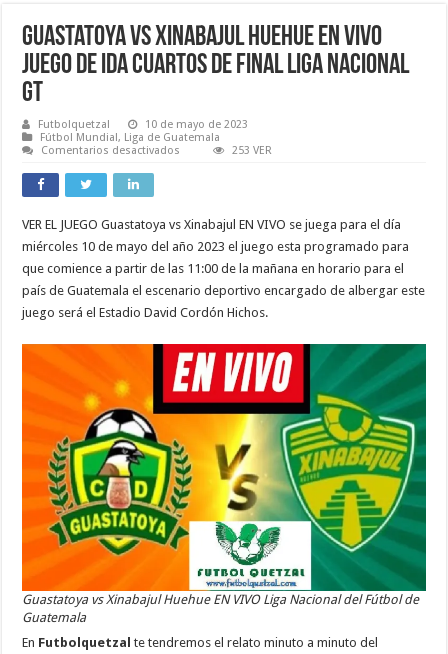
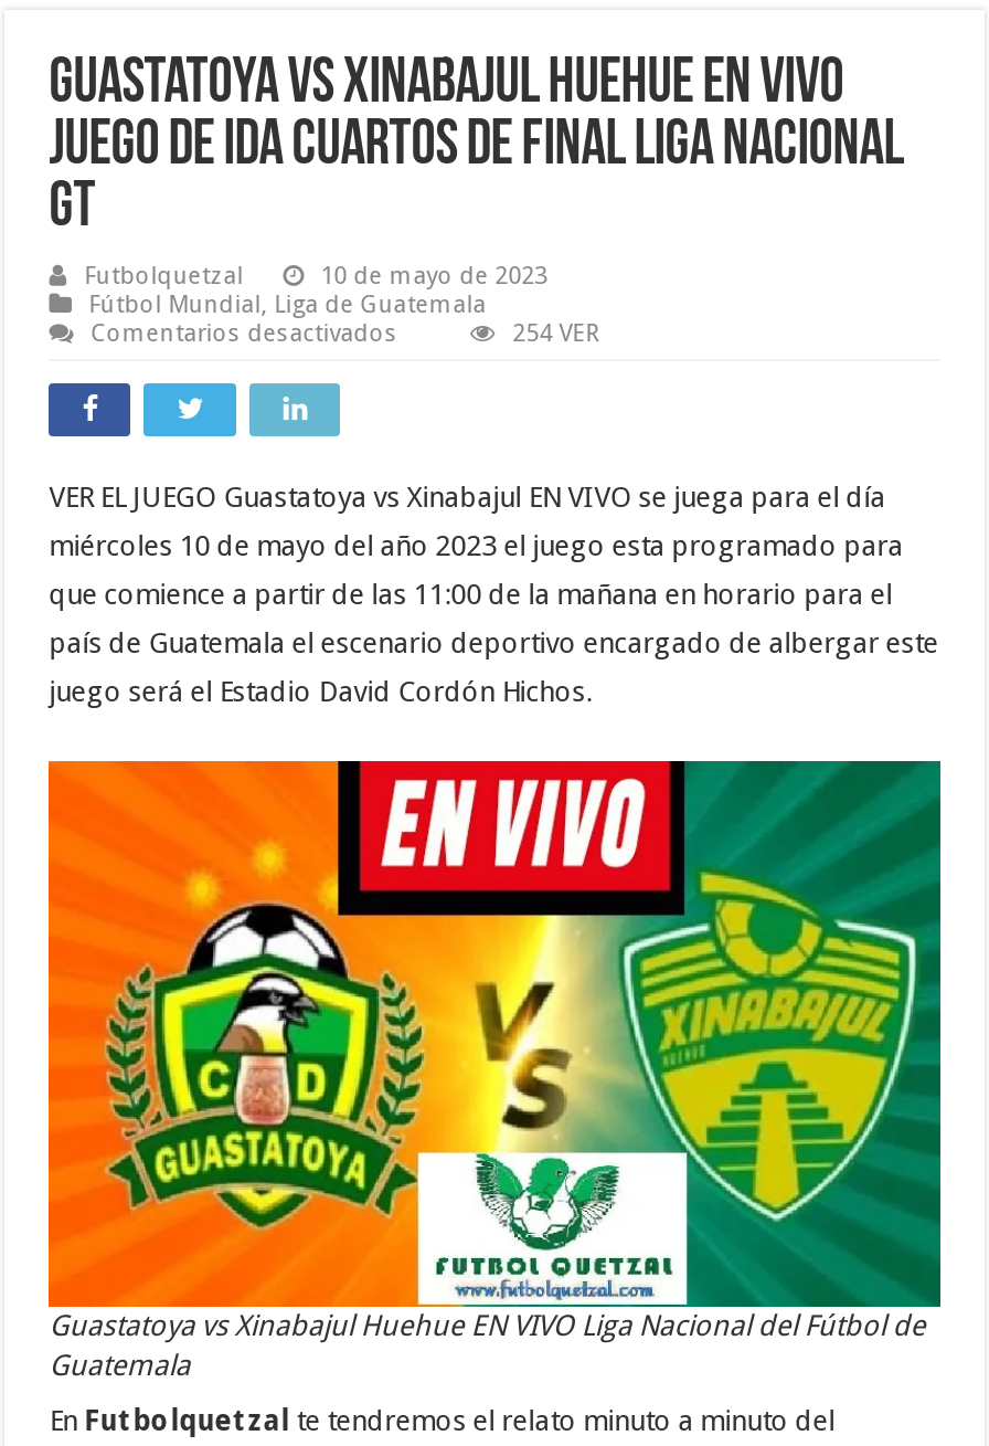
[232,144,272,157] 253 VER -> [513,319,601,348] 254 VER

